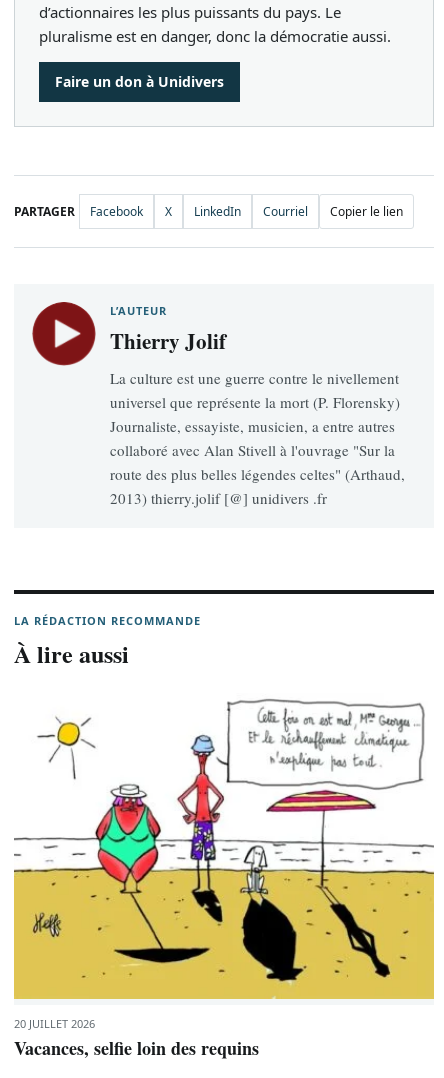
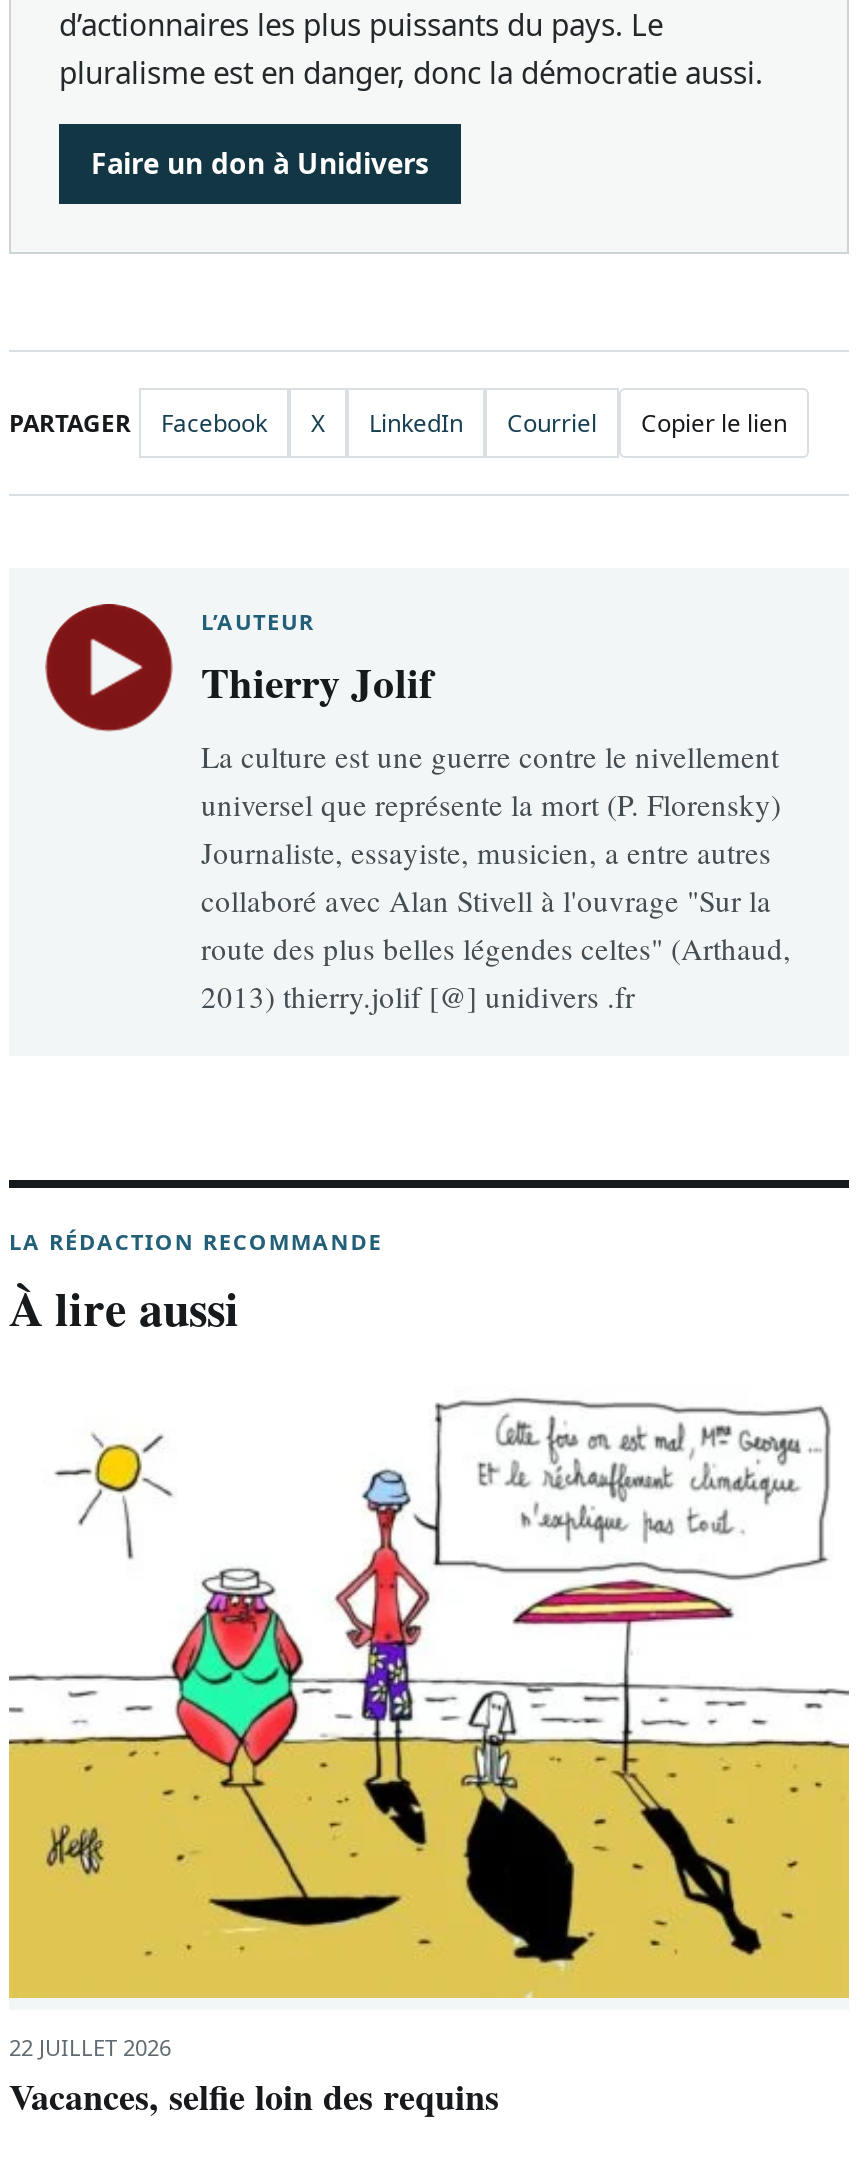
[14,1016,95,1031] 20 JUILLET 2026 -> [9,2032,171,2062] 22 JUILLET 2026

